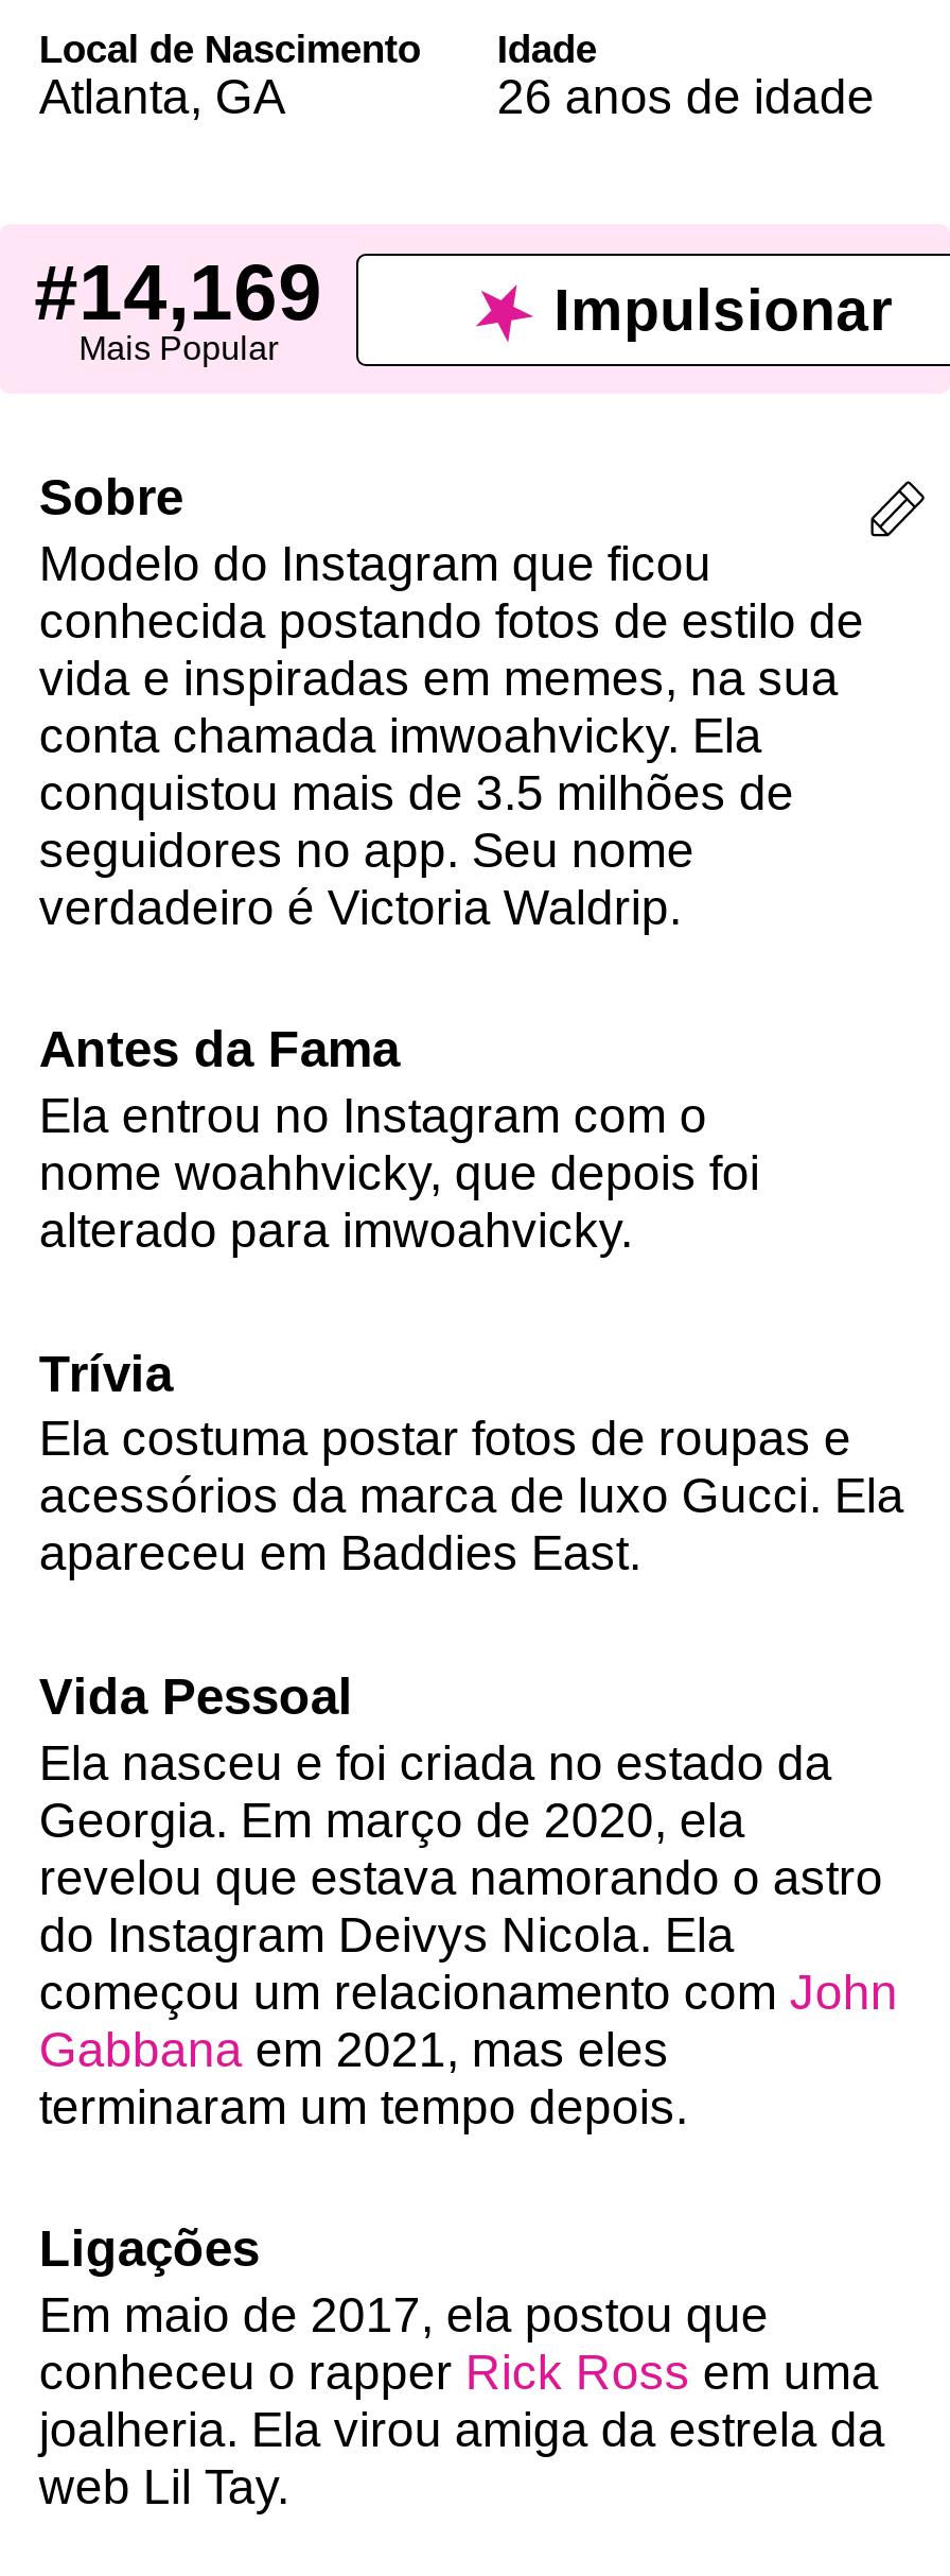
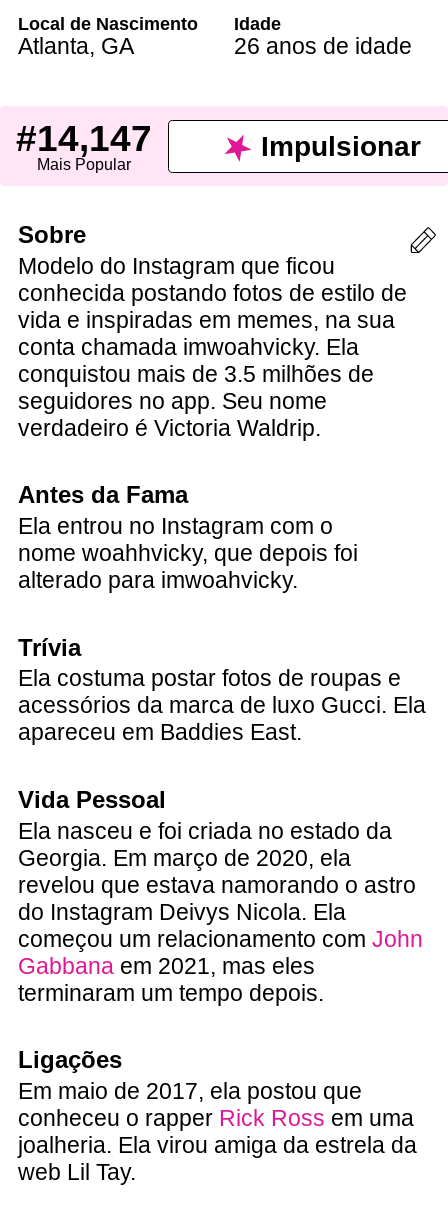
[34,248,323,335] #14,169 -> [16,117,152,158] #14,147

